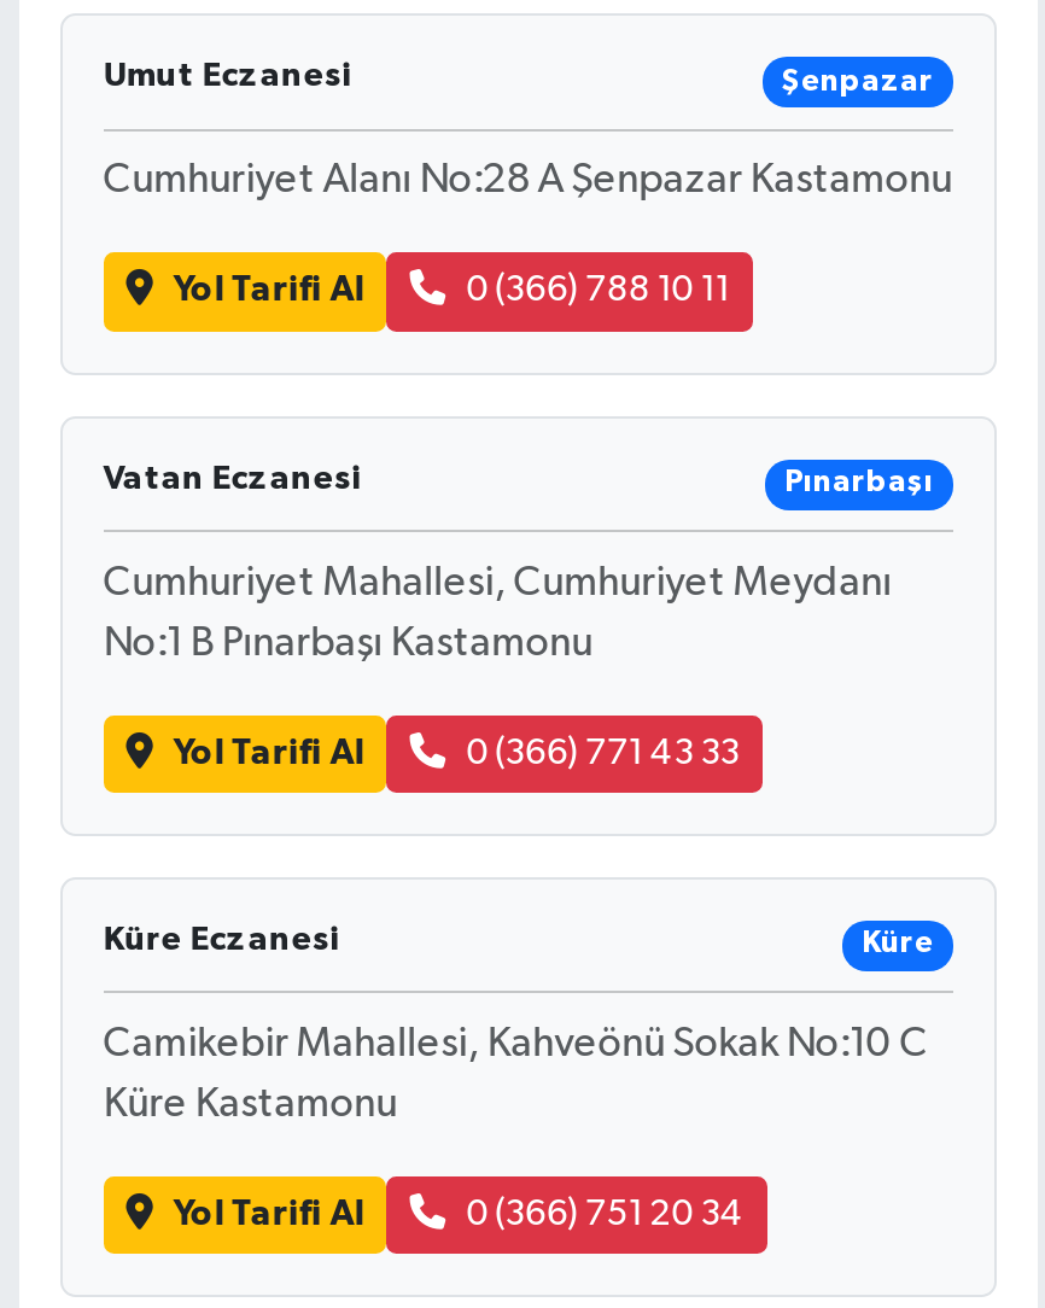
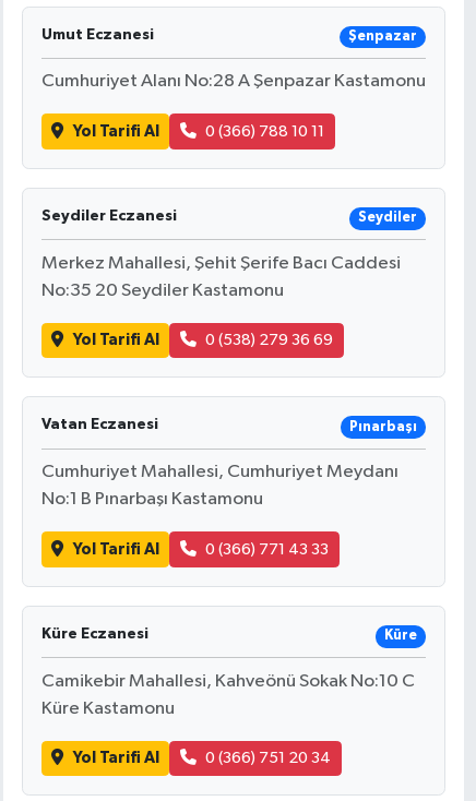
none -> [41,208,417,348] Seydiler Eczanesi | Seydiler | Merkez Mahallesi, Şehit Şerife Bacı Caddesi | No:35 20 Seydiler Kastamonu | Yol Tarifi Al | 0 (538) 279 36 69

